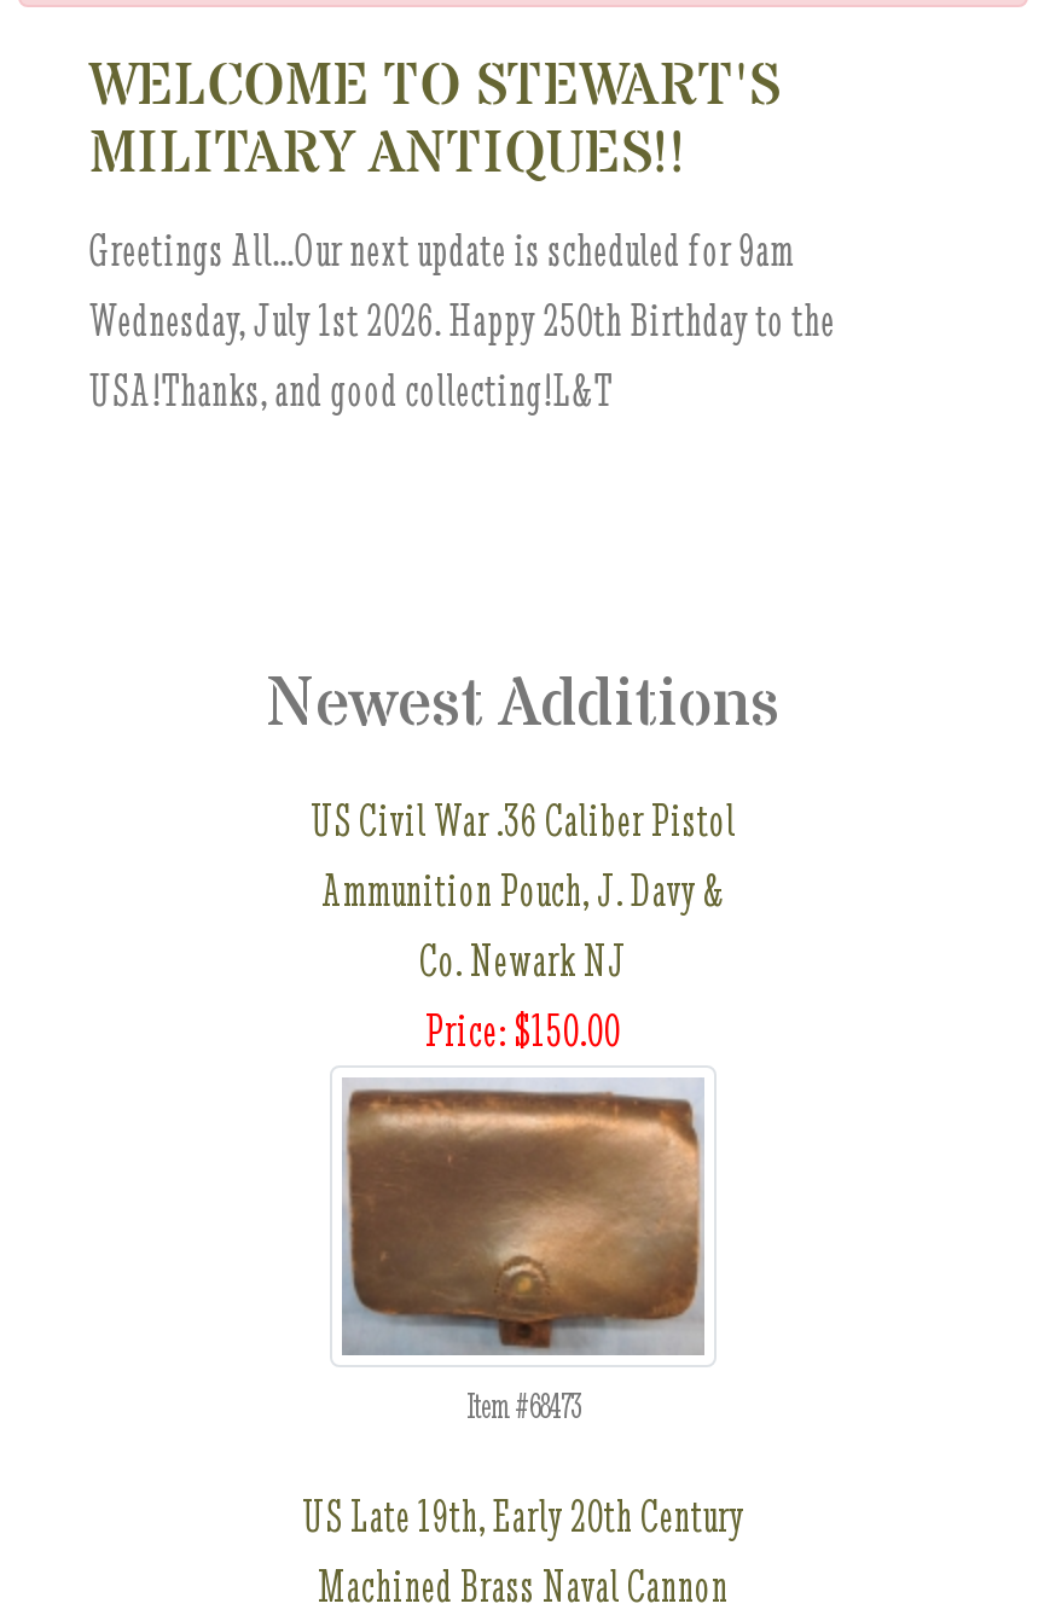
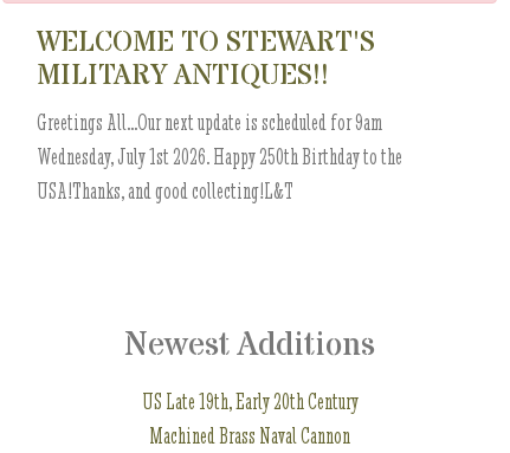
[311,792,736,1058] US Civil War .36 Caliber Pistol | Ammunition Pouch, J. Davy & | Co. Newark NJ | Price: $150.00 -> none
[340,1077,707,1428] [image] | Item #68473 -> none

